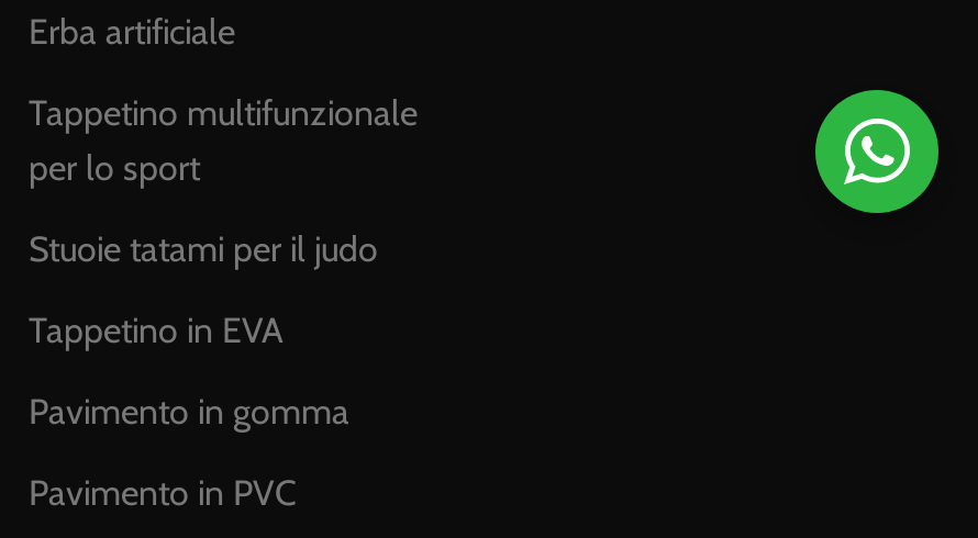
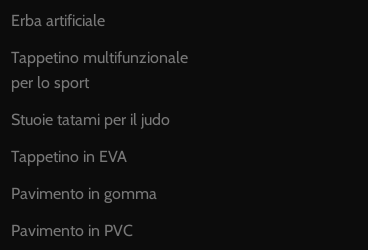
[813,87,941,216] [image] -> none

